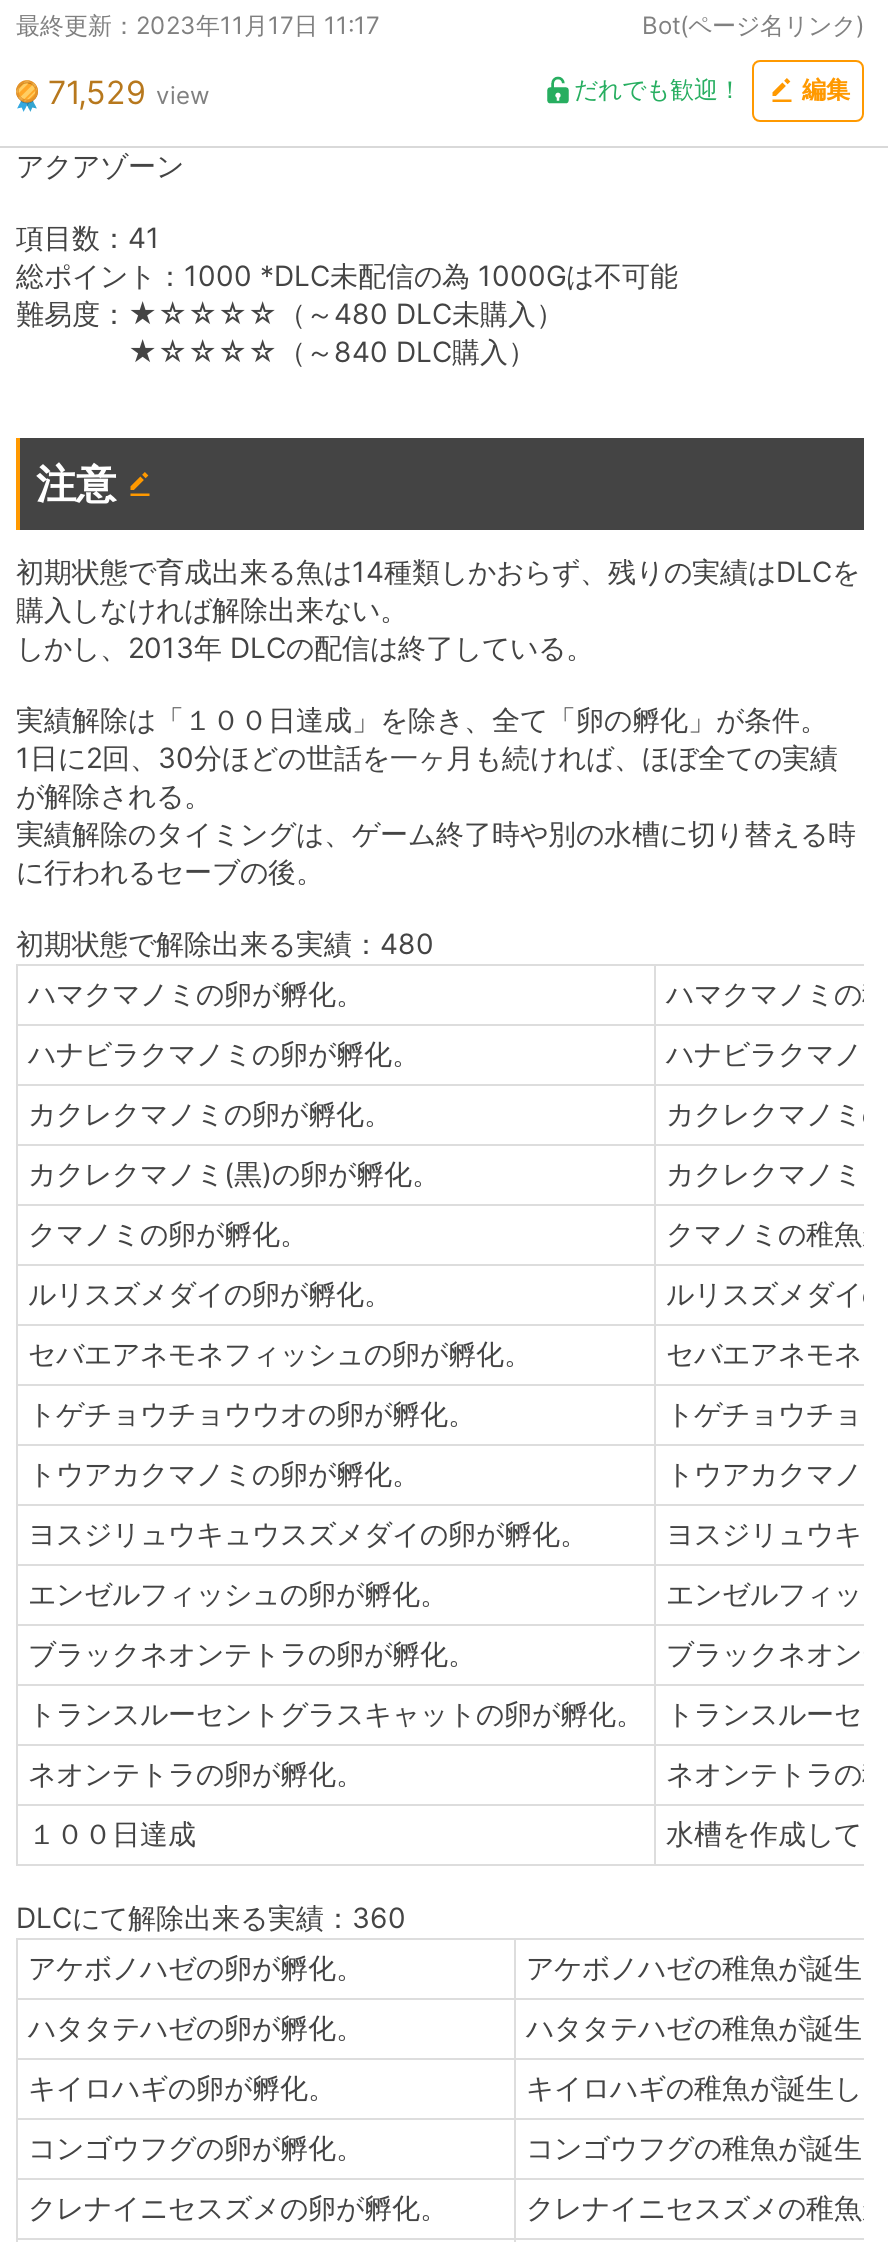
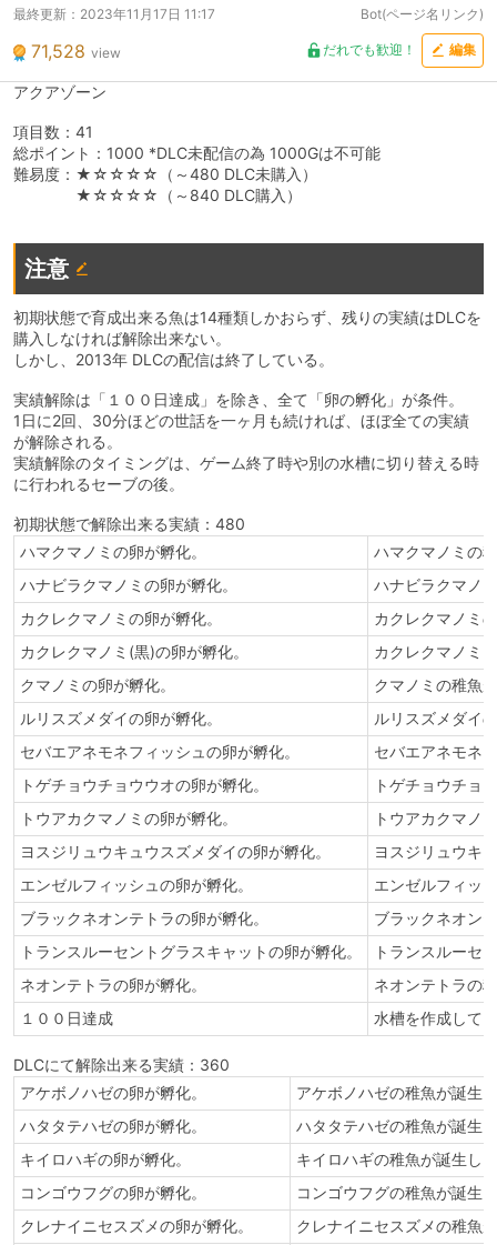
[48,71,210,111] 71,529 view -> [31,39,121,62] 71,528 view

